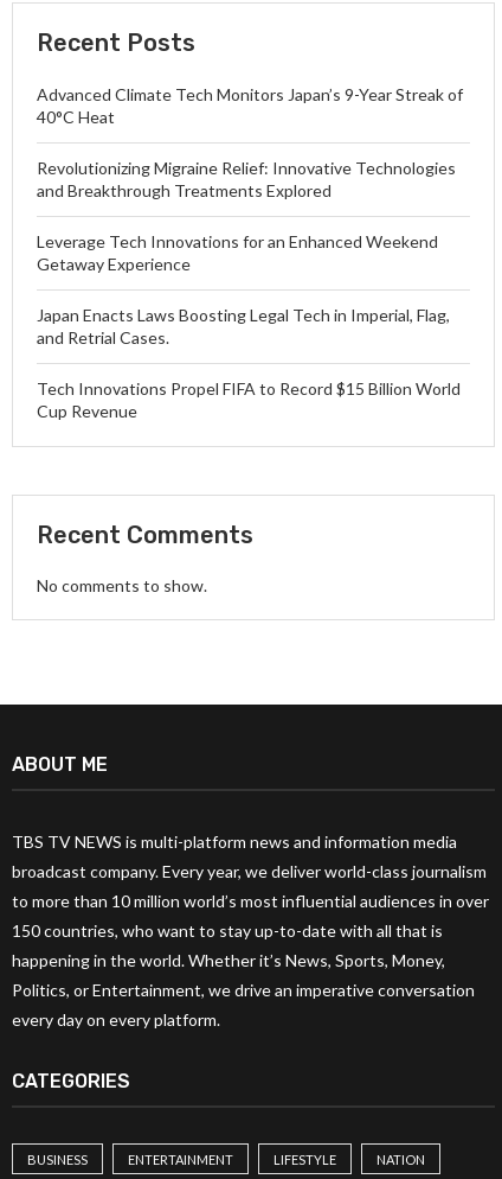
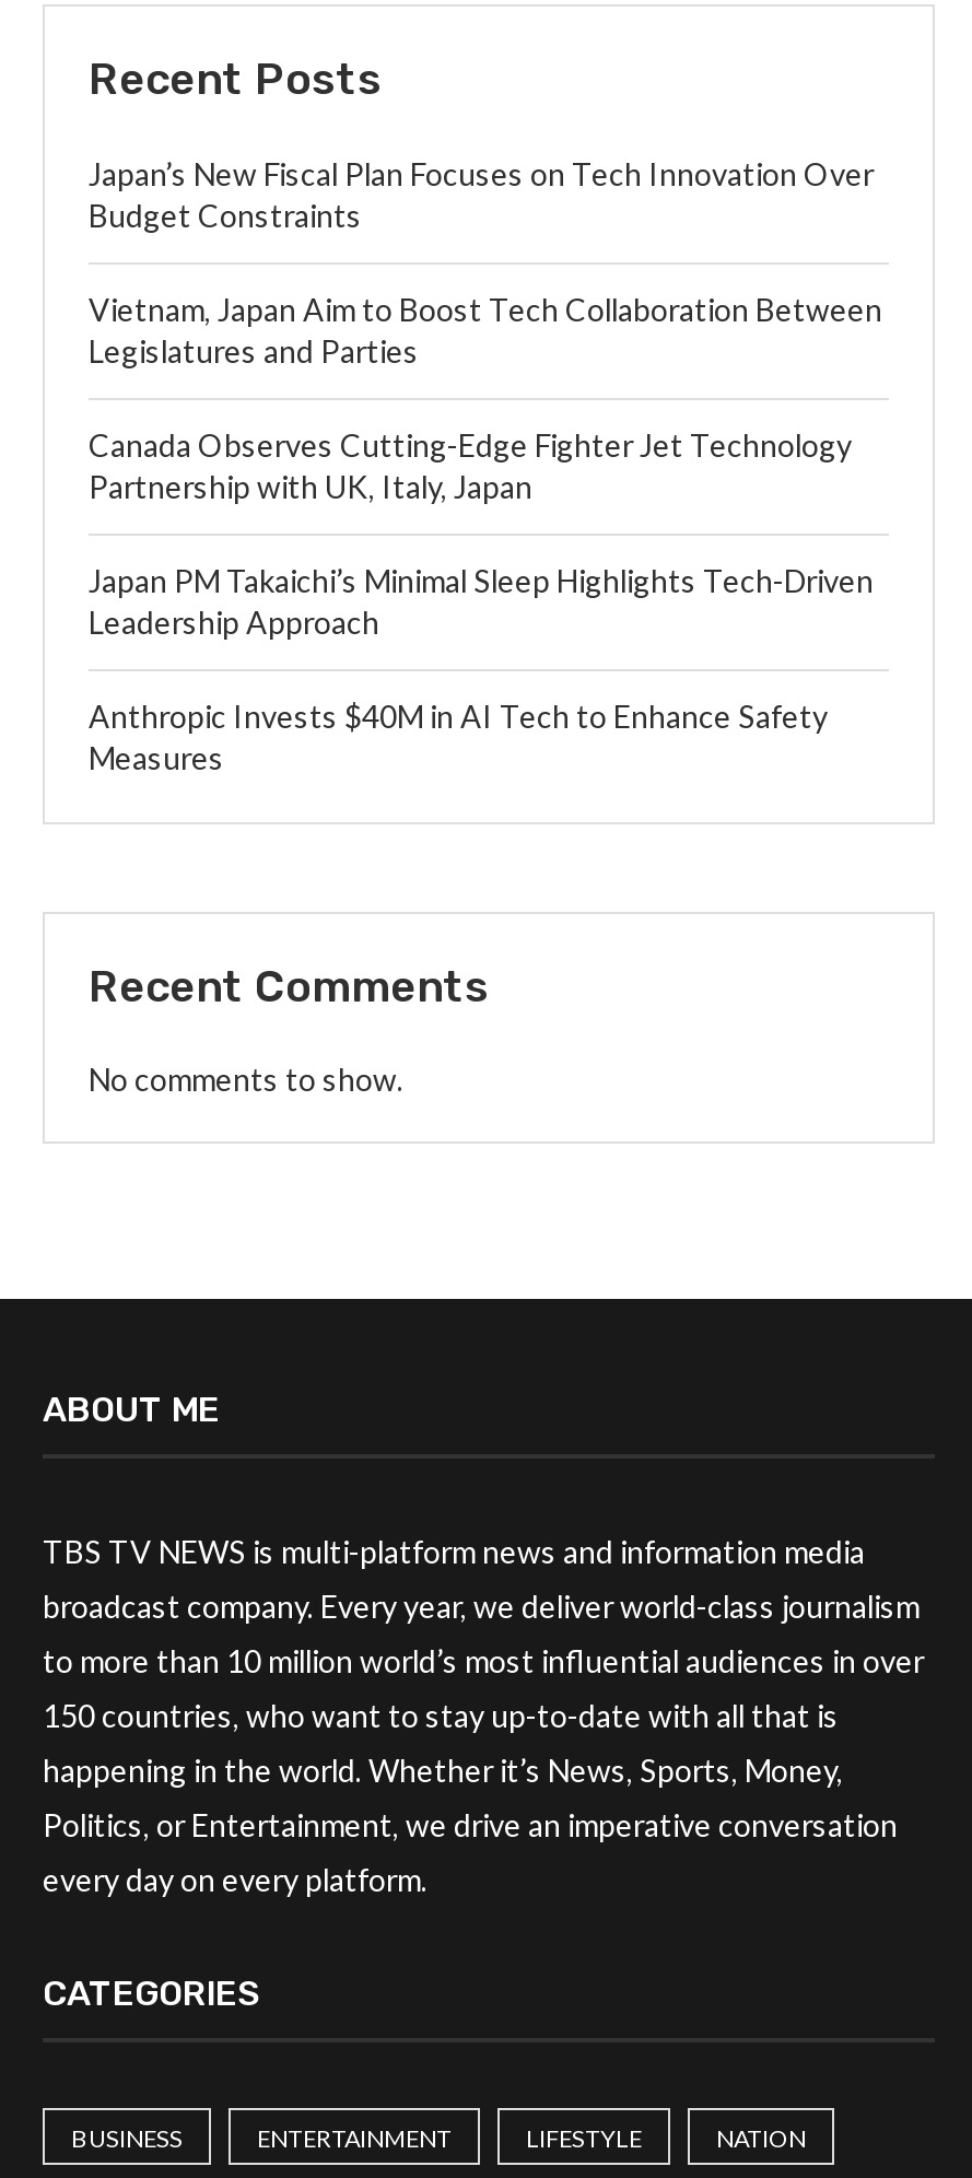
[37,84,463,127] Advanced Climate Tech Monitors Japan’s 9-Year Streak of | 40°C Heat -> [89,155,874,234] Japan’s New Fiscal Plan Focuses on Tech Innovation Over | Budget Constraints
[37,158,456,200] Revolutionizing Migraine Relief: Innovative Technologies | and Breakthrough Treatments Explored -> [89,291,882,370] Vietnam, Japan Aim to Boost Tech Collaboration Between | Legislatures and Parties
[37,231,438,274] Leverage Tech Innovations for an Enhanced Weekend | Getaway Experience -> [89,426,852,505] Canada Observes Cutting-Edge Fighter Jet Technology | Partnership with UK, Italy, Japan
[37,305,450,348] Japan Enacts Laws Boosting Legal Tech in Imperial, Flag, | and Retrial Cases. -> [89,562,874,641] Japan PM Takaichi’s Minimal Sleep Highlights Tech-Driven | Leadership Approach
[37,378,461,421] Tech Innovations Propel FIFA to Record $15 Billion World | Cup Revenue -> [89,698,828,776] Anthropic Invests $40M in AI Tech to Enhance Safety | Measures

